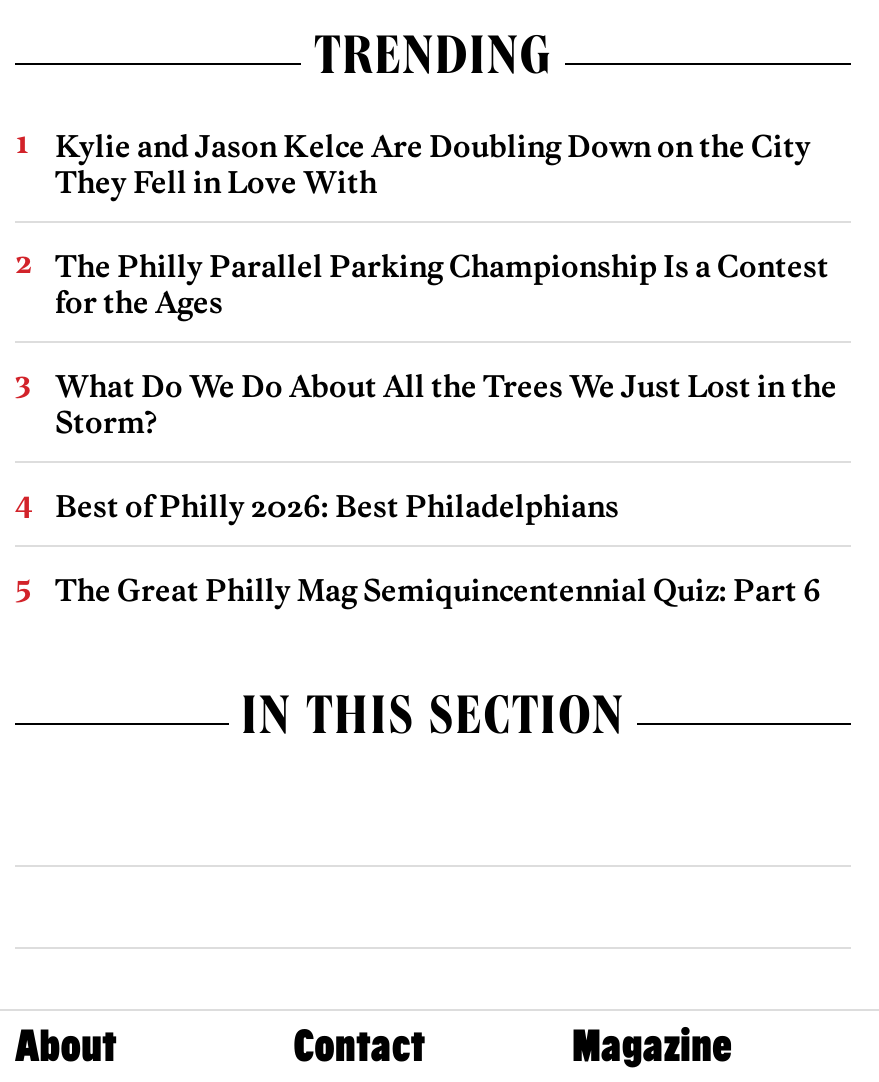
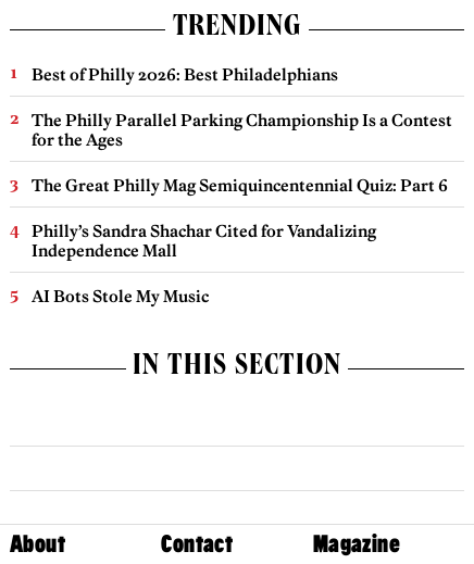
[55,126,811,200] Kylie and Jason Kelce Are Doubling Down on the City | They Fell in Love With -> none
[55,366,837,440] What Do We Do About All the Trees We Just Lost in the | Storm? -> none
moved [55,486,619,524] -> [32,64,338,84]: Best of Philly 2026: Best Philadelphians
moved [55,570,821,608] -> [32,174,448,195]: The Great Philly Mag Semiquincentennial Quiz: Part 6
none -> [32,220,376,306] Philly’s Sandra Shachar Cited for Vandalizing | Independence Mall | AI Bots Stole My Music

